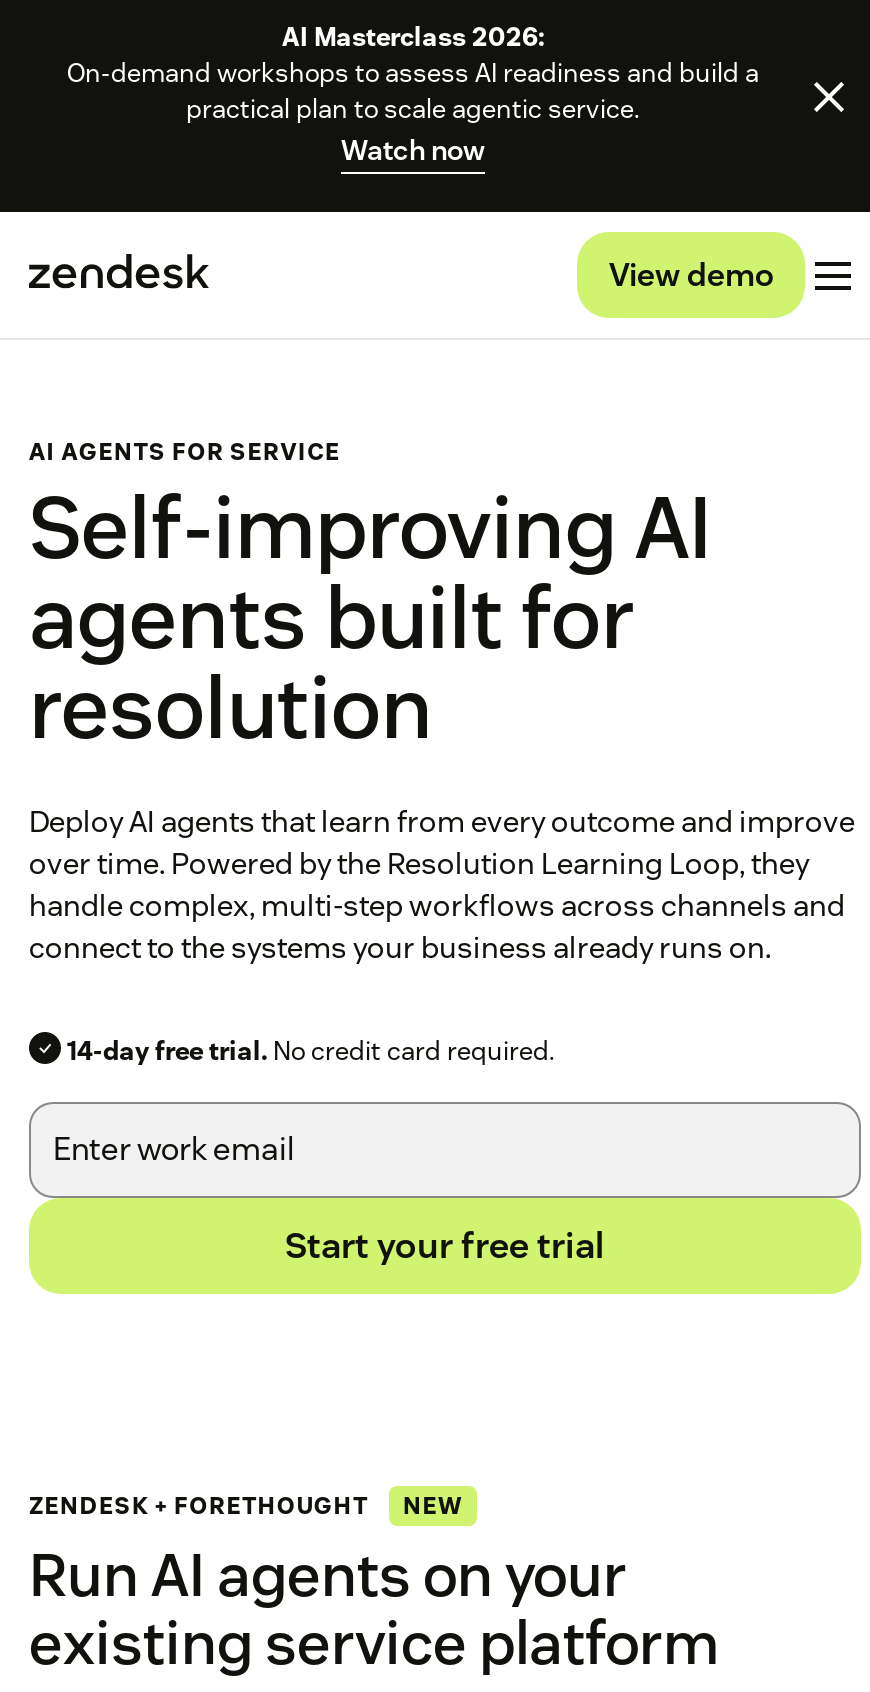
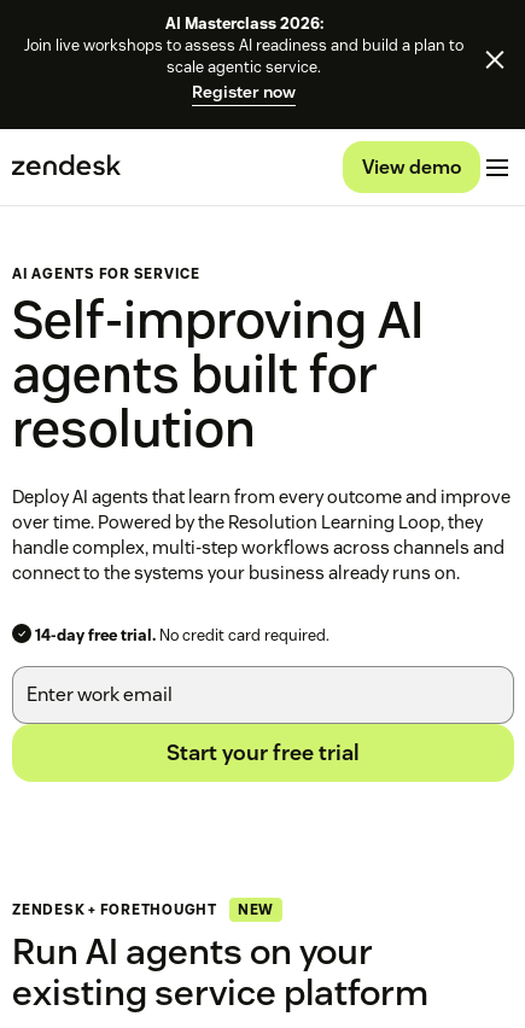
[67,56,759,168] On-demand workshops to assess AI readiness and build a | practical plan to scale agentic service. | Watch now -> [24,35,463,103] Join live workshops to assess AI readiness and build a plan to | scale agentic service. | Register now

